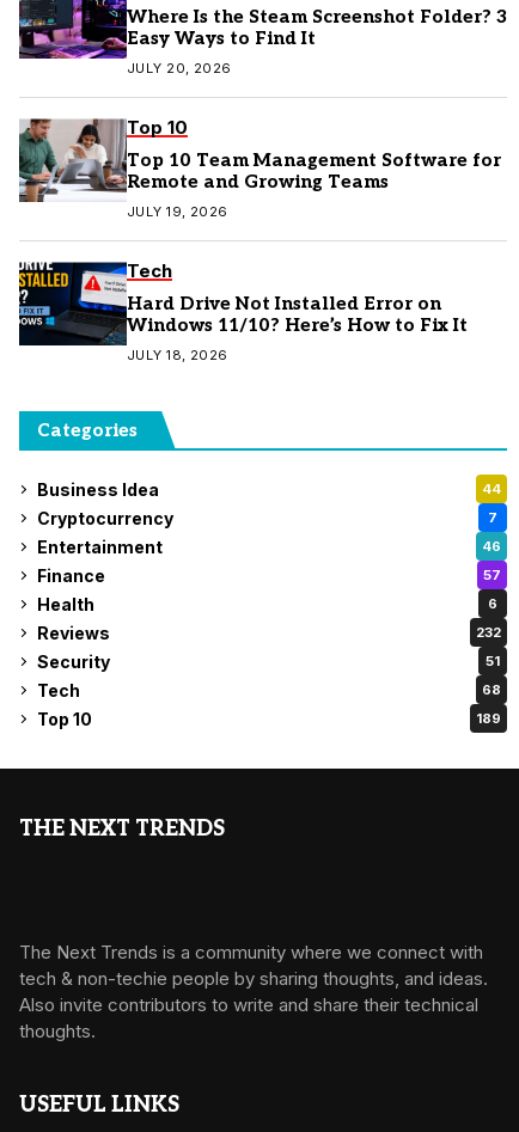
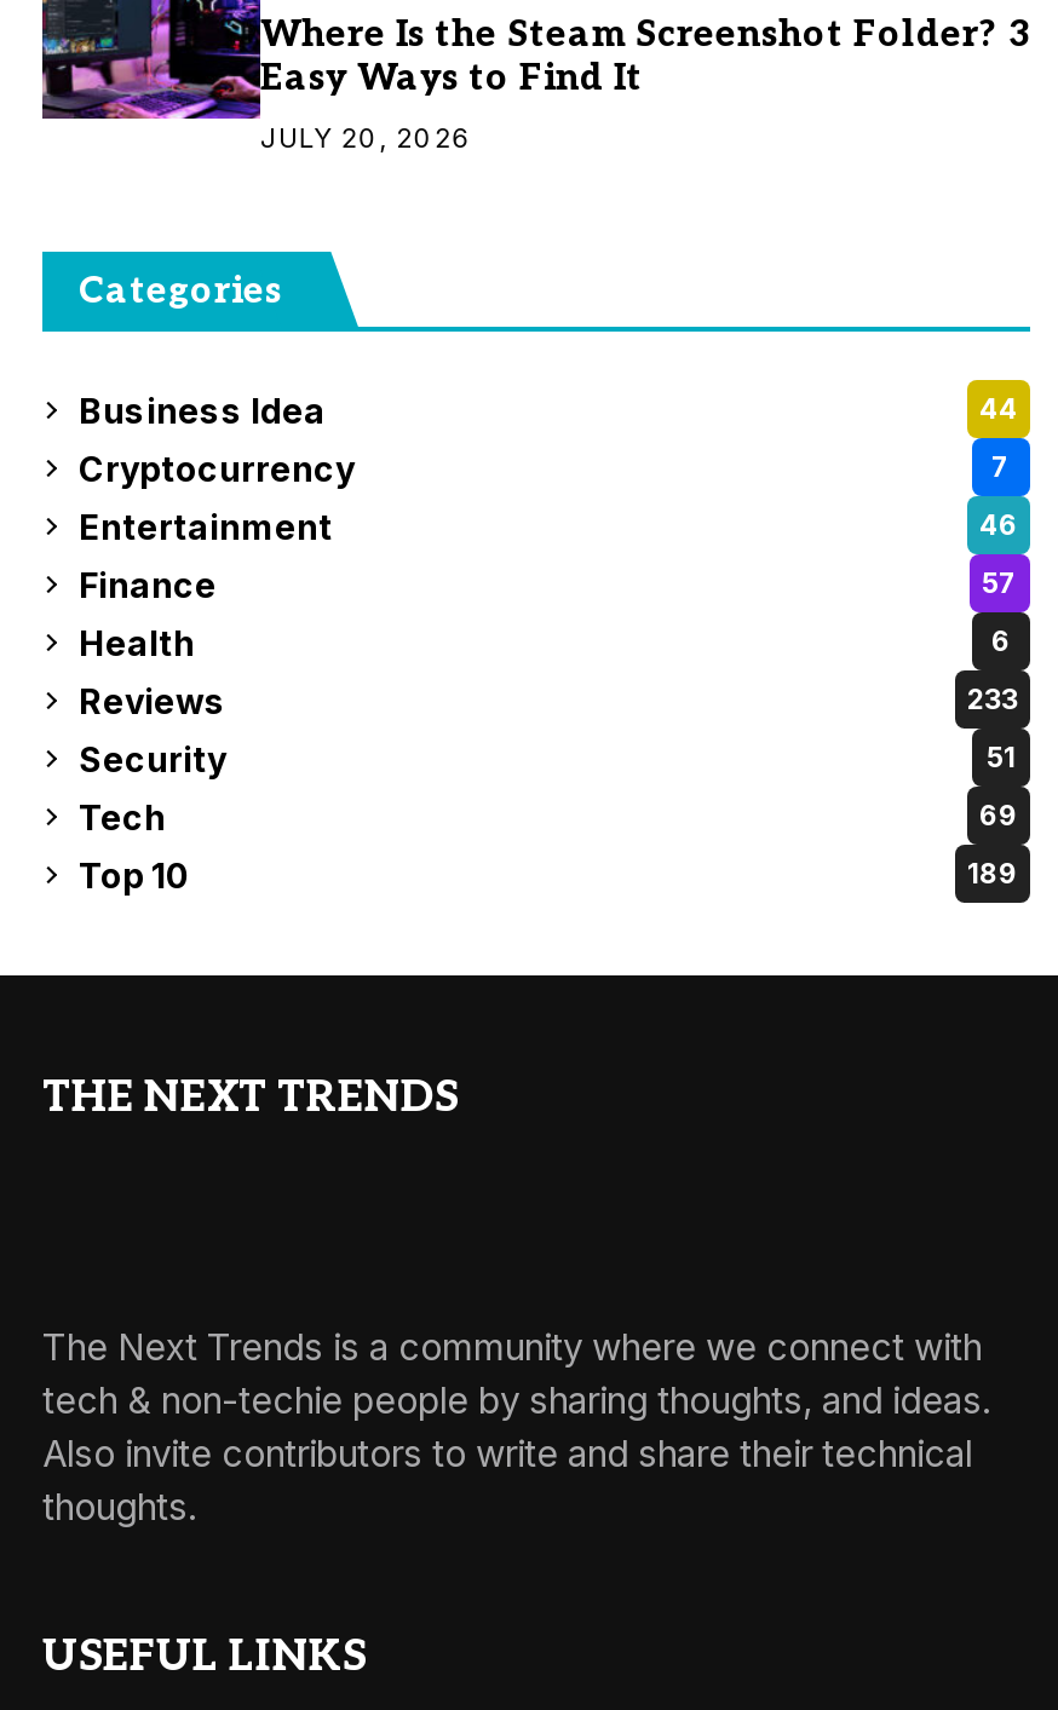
[19,116,501,364] [image] | Top 10 | Top 10 Team Management Software for | Remote and Growing Teams | JULY 19, 2026 | Tech | Hard Drive Not Installed Error on | Windows 11/10? Here’s How to Fix It | JULY 18, 2026 -> none
[18,257,110,347] [image] -> none
[476,624,501,641] 232 -> [967,684,1018,717] 233
[482,682,501,699] 68 -> [979,800,1018,834] 69

